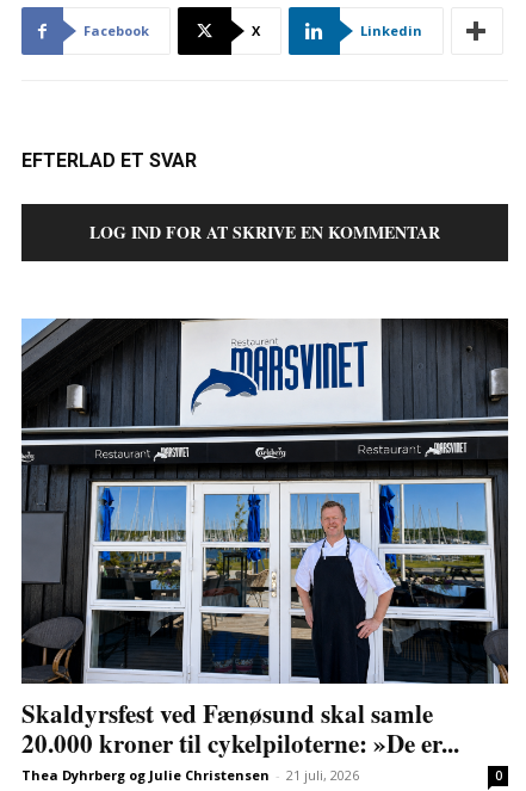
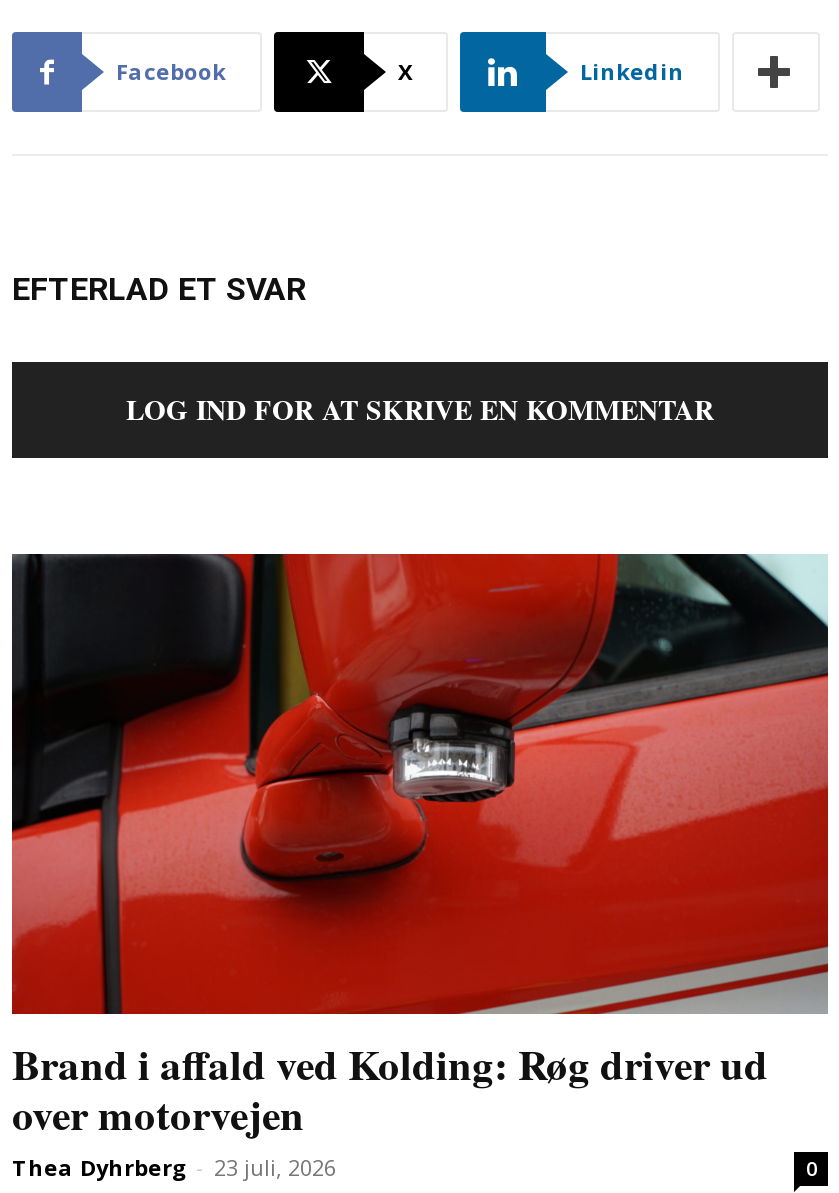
[20,317,509,784] [image] | Skaldyrsfest ved Fænøsund skal samle | 20.000 kroner til cykelpiloterne: »De er... | Thea Dyhrberg og Julie Christensen - 21 juli, 2026 -> [10,552,830,1181] [image] | Brand i affald ved Kolding: Røg driver ud | over motorvejen | Thea Dyhrberg - 23 juli, 2026

